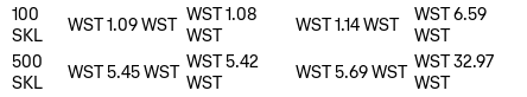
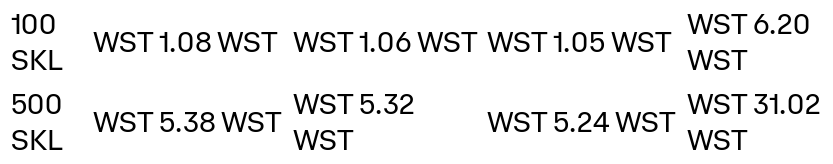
[68,4,487,46] WST 1.09 WST WST 1.08 | WST | WST 1.14 WST | WST 6.59 -> [93,7,811,61] WST 1.08 WST WST 1.06 WST WST 1.05 WST WST 6.20
[68,51,259,83] WST 5.45 WST WST 5.42 -> [93,87,415,141] WST 5.38 WST WST 5.32
[296,51,494,83] WST 5.69 WST WST 32.97 -> [487,87,821,141] WST 5.24 WST WST 31.02

